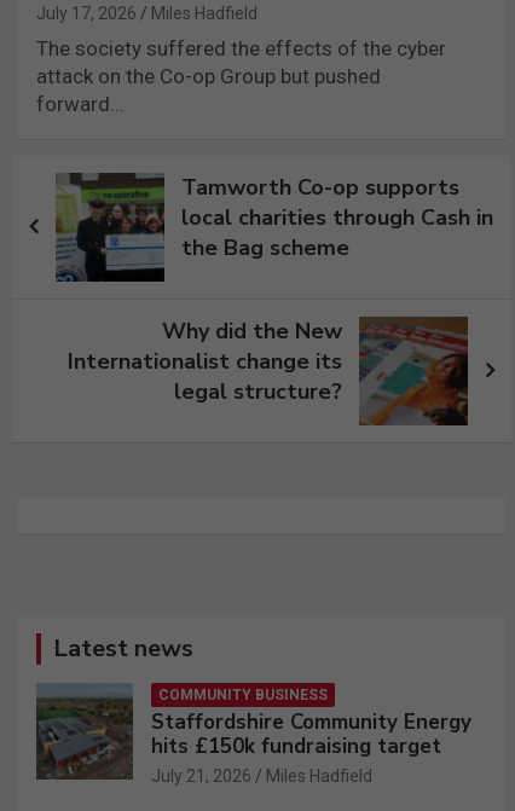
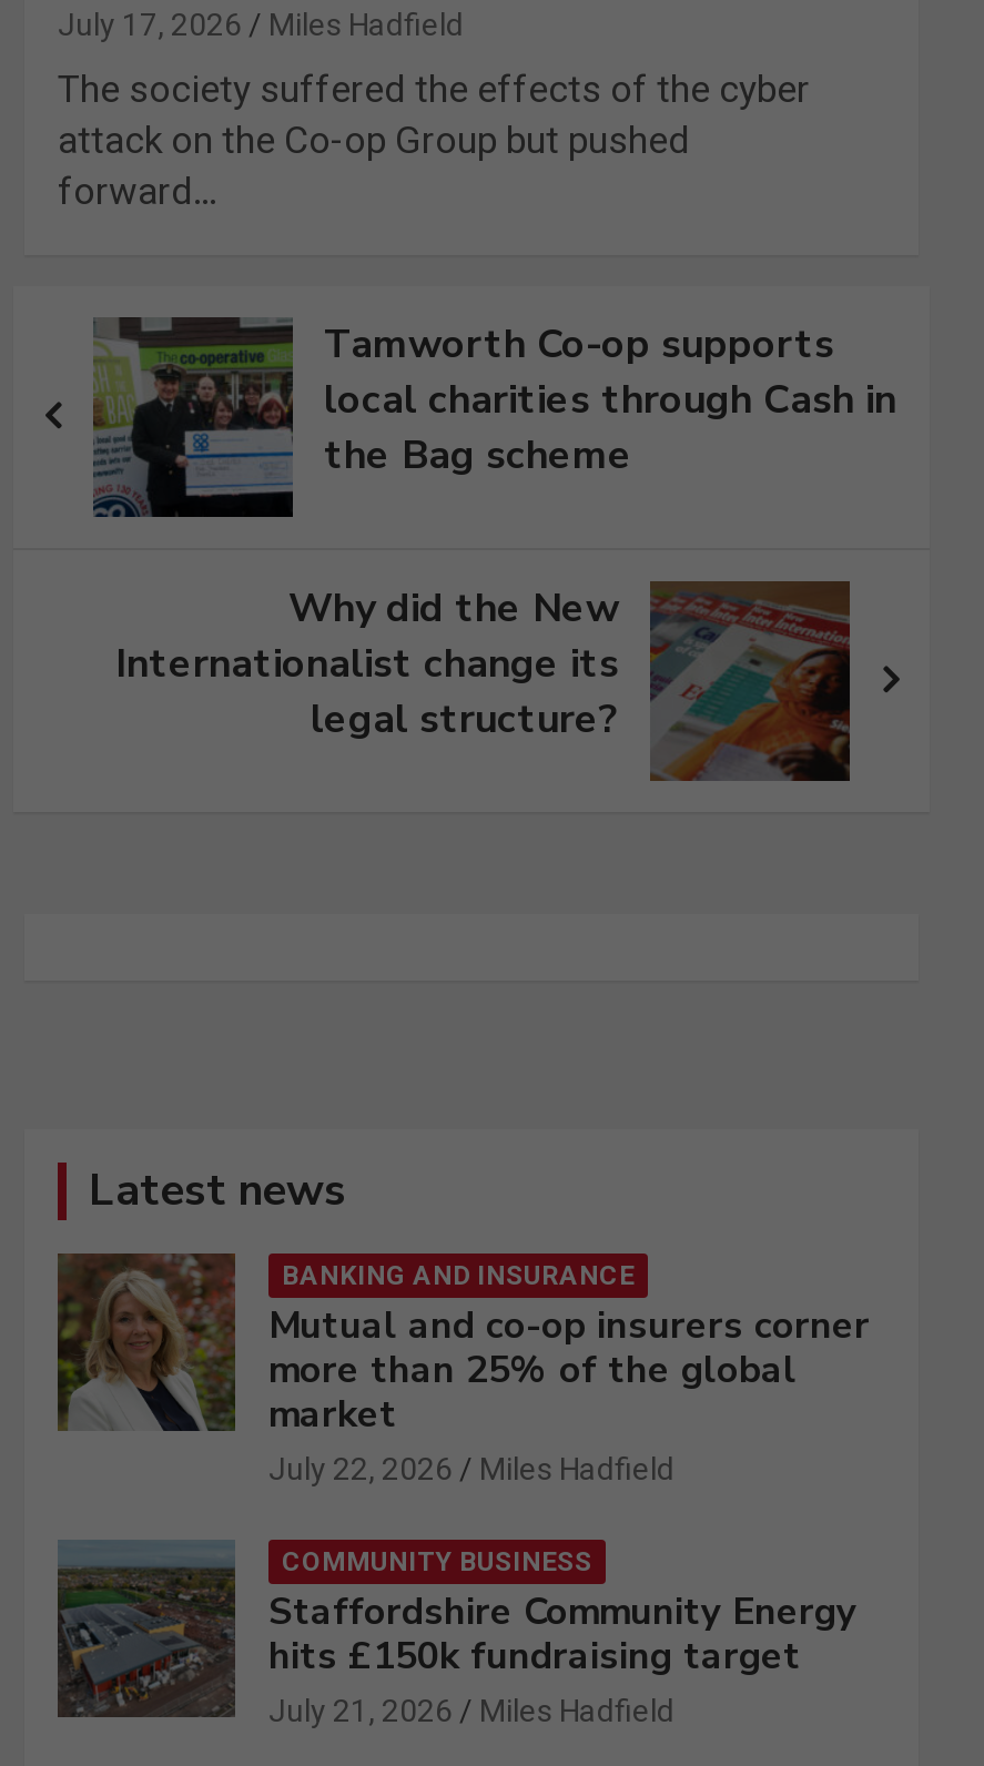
none -> [55,1251,870,1487] [image] | BANKING AND INSURANCE | Mutual and co-op insurers corner | more than 25% of the global | market | July 22, 2026 | Miles Hadfield

